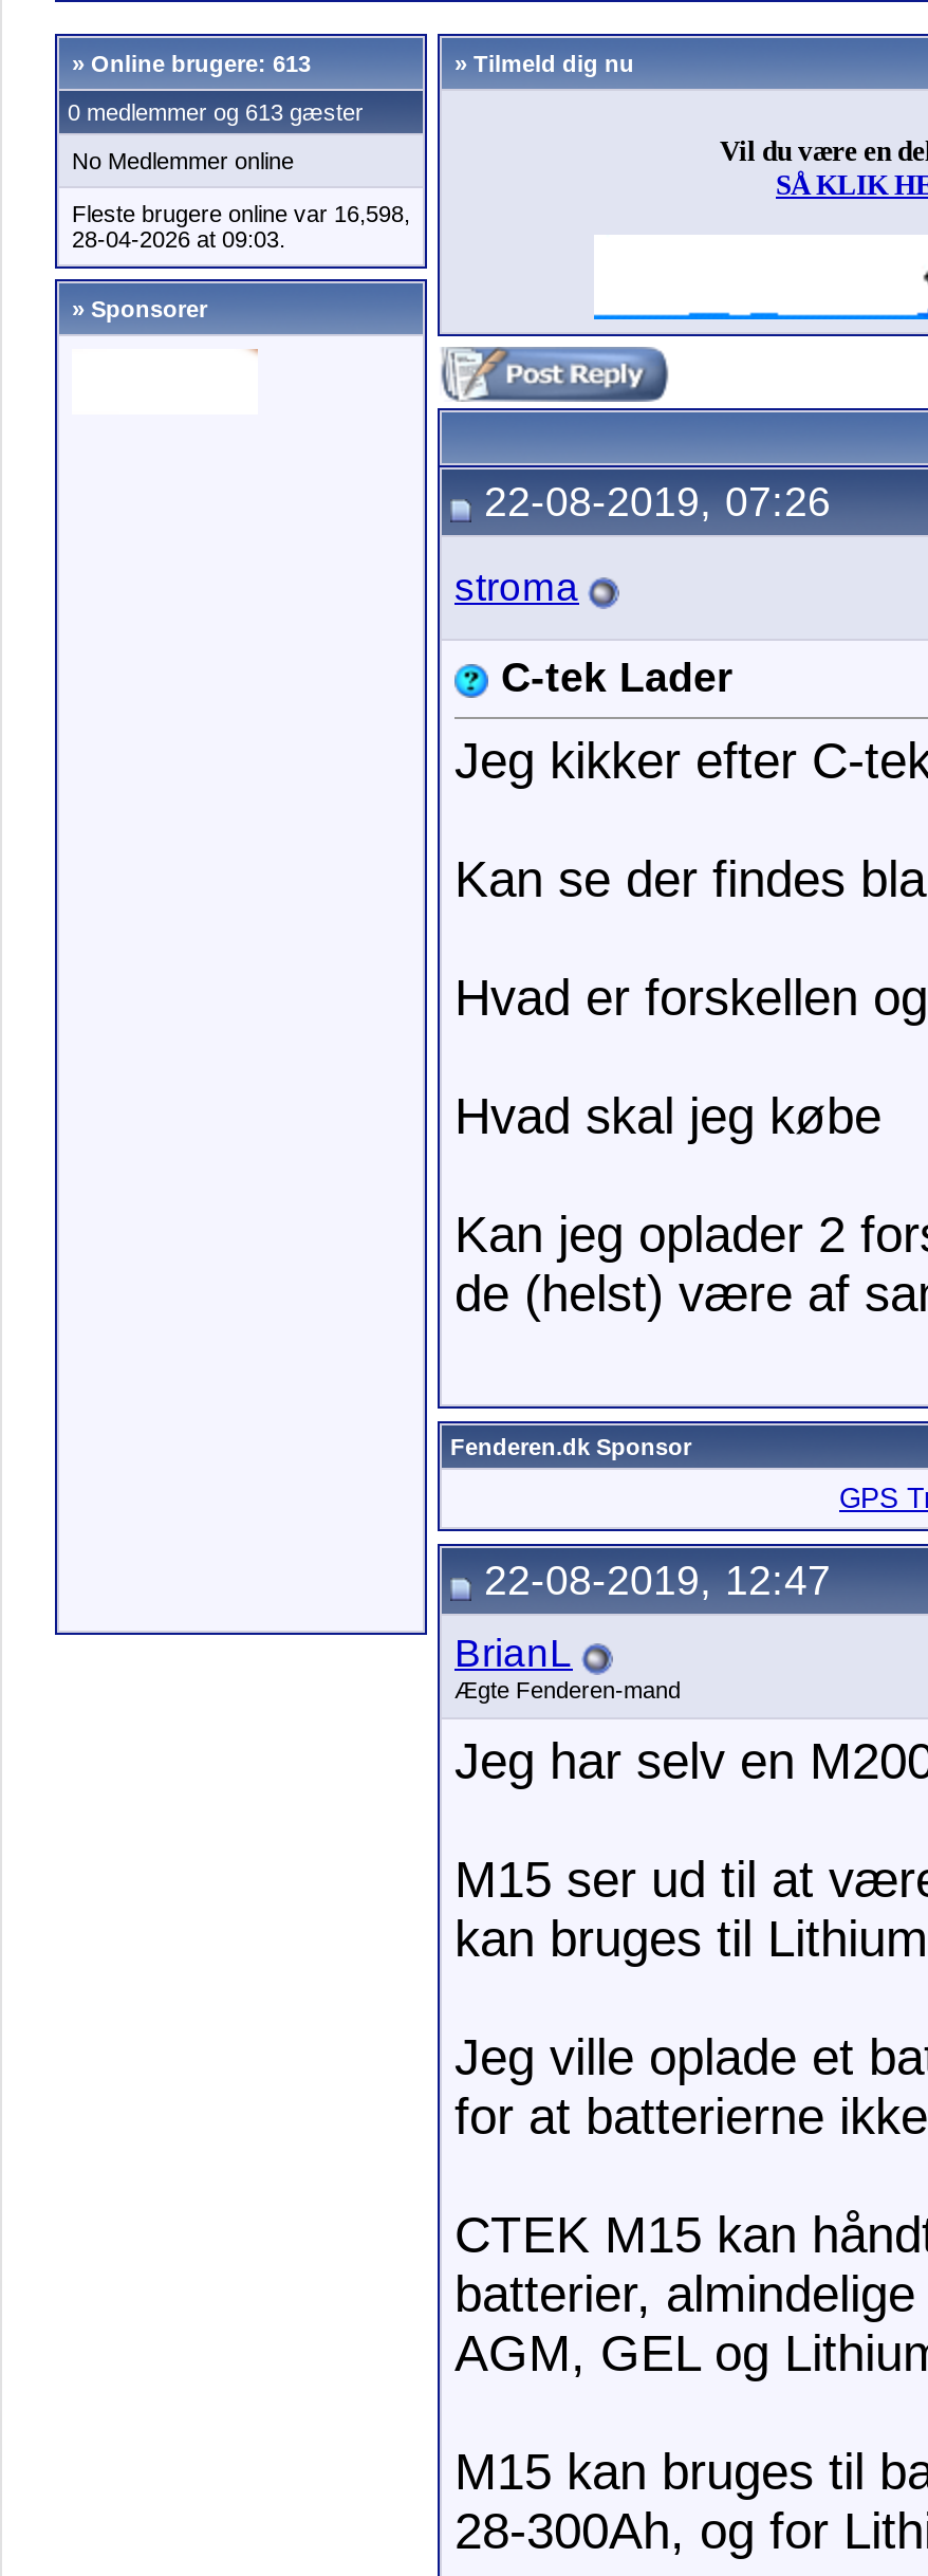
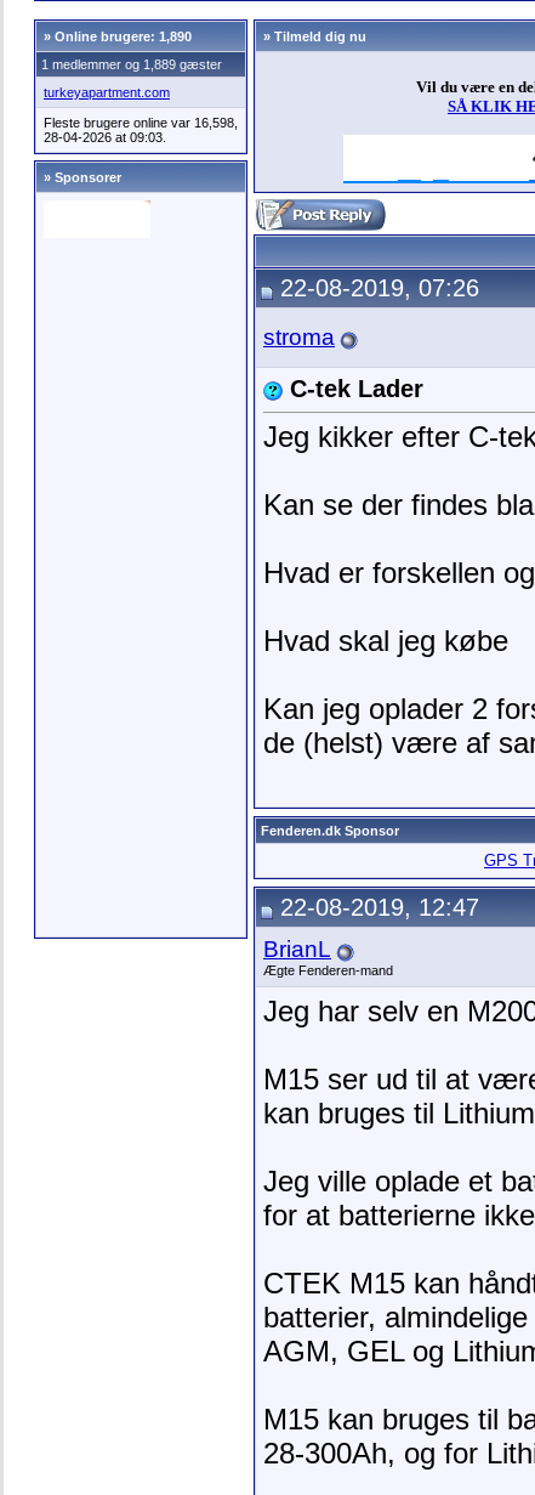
[72,51,311,76] » Online brugere: 613 -> [44,29,192,44] » Online brugere: 1,890
[68,99,364,125] 0 medlemmer og 613 gæster -> [41,57,222,72] 1 medlemmer og 1,889 gæster
[72,148,294,173] No Medlemmer online -> [44,85,170,100] turkeyapartment.com

